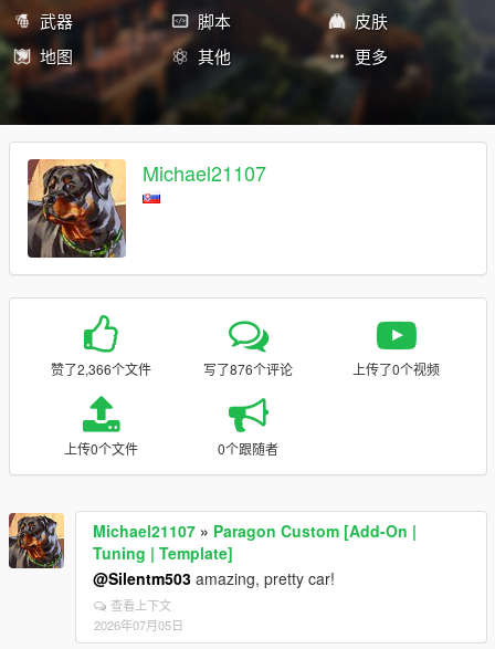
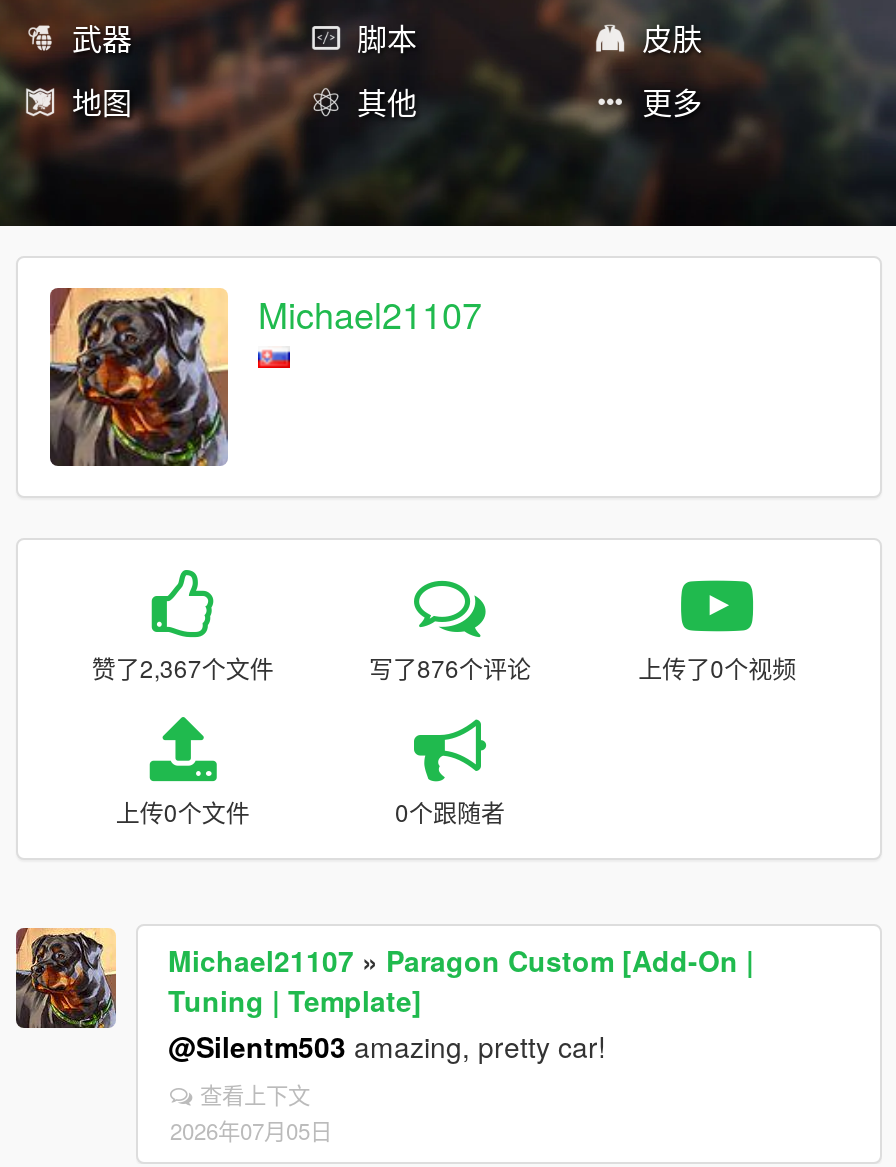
[51,359,151,378] 赞了2,366个文件 -> [92,650,274,684] 赞了2,367个文件

